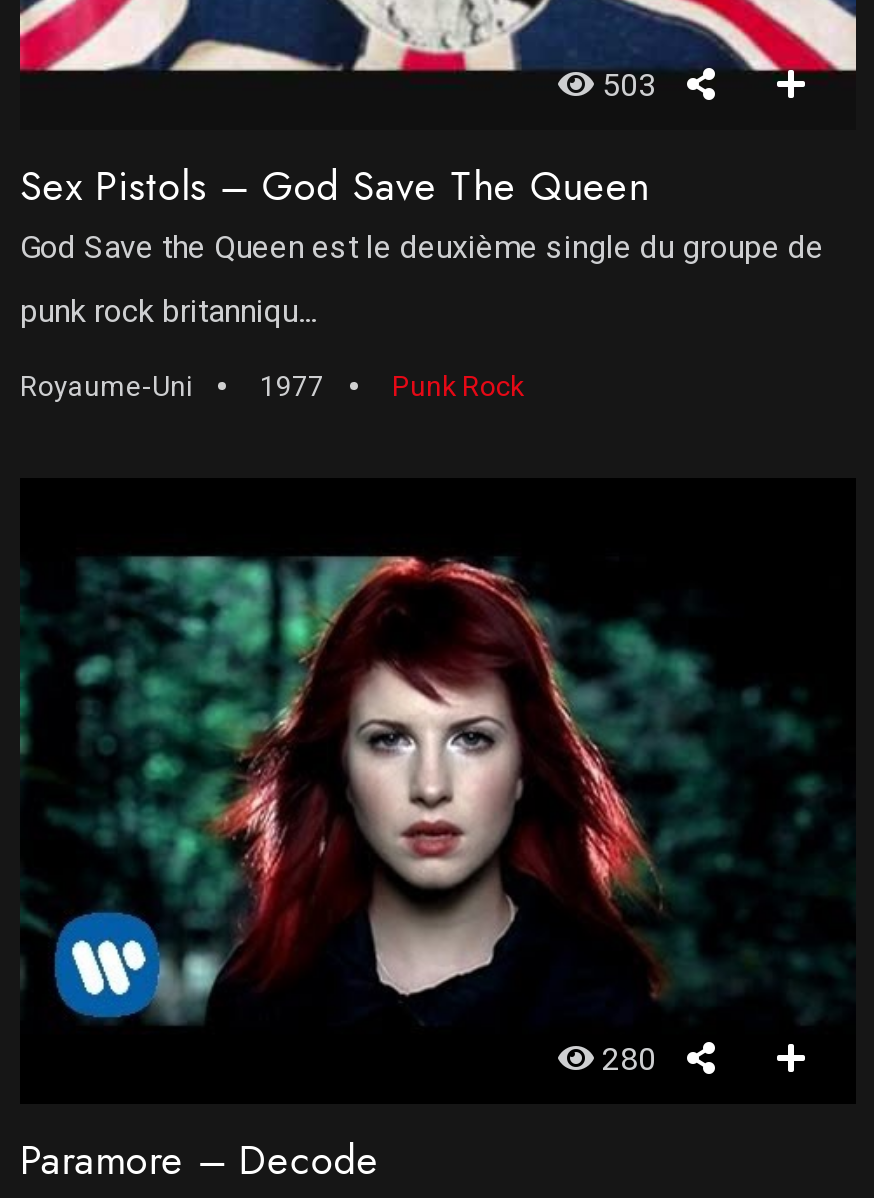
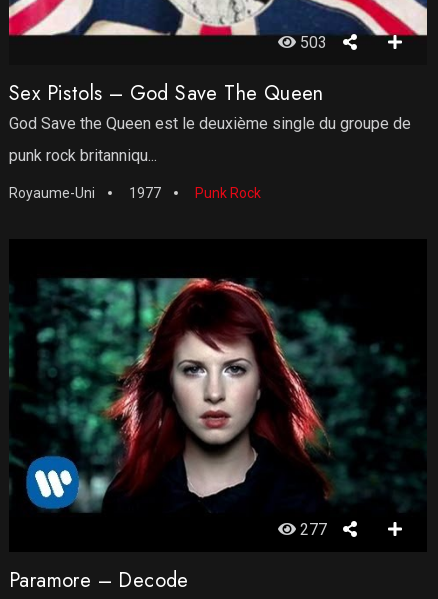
[594,1040,656,1078] 280 -> [296,520,327,539] 277

